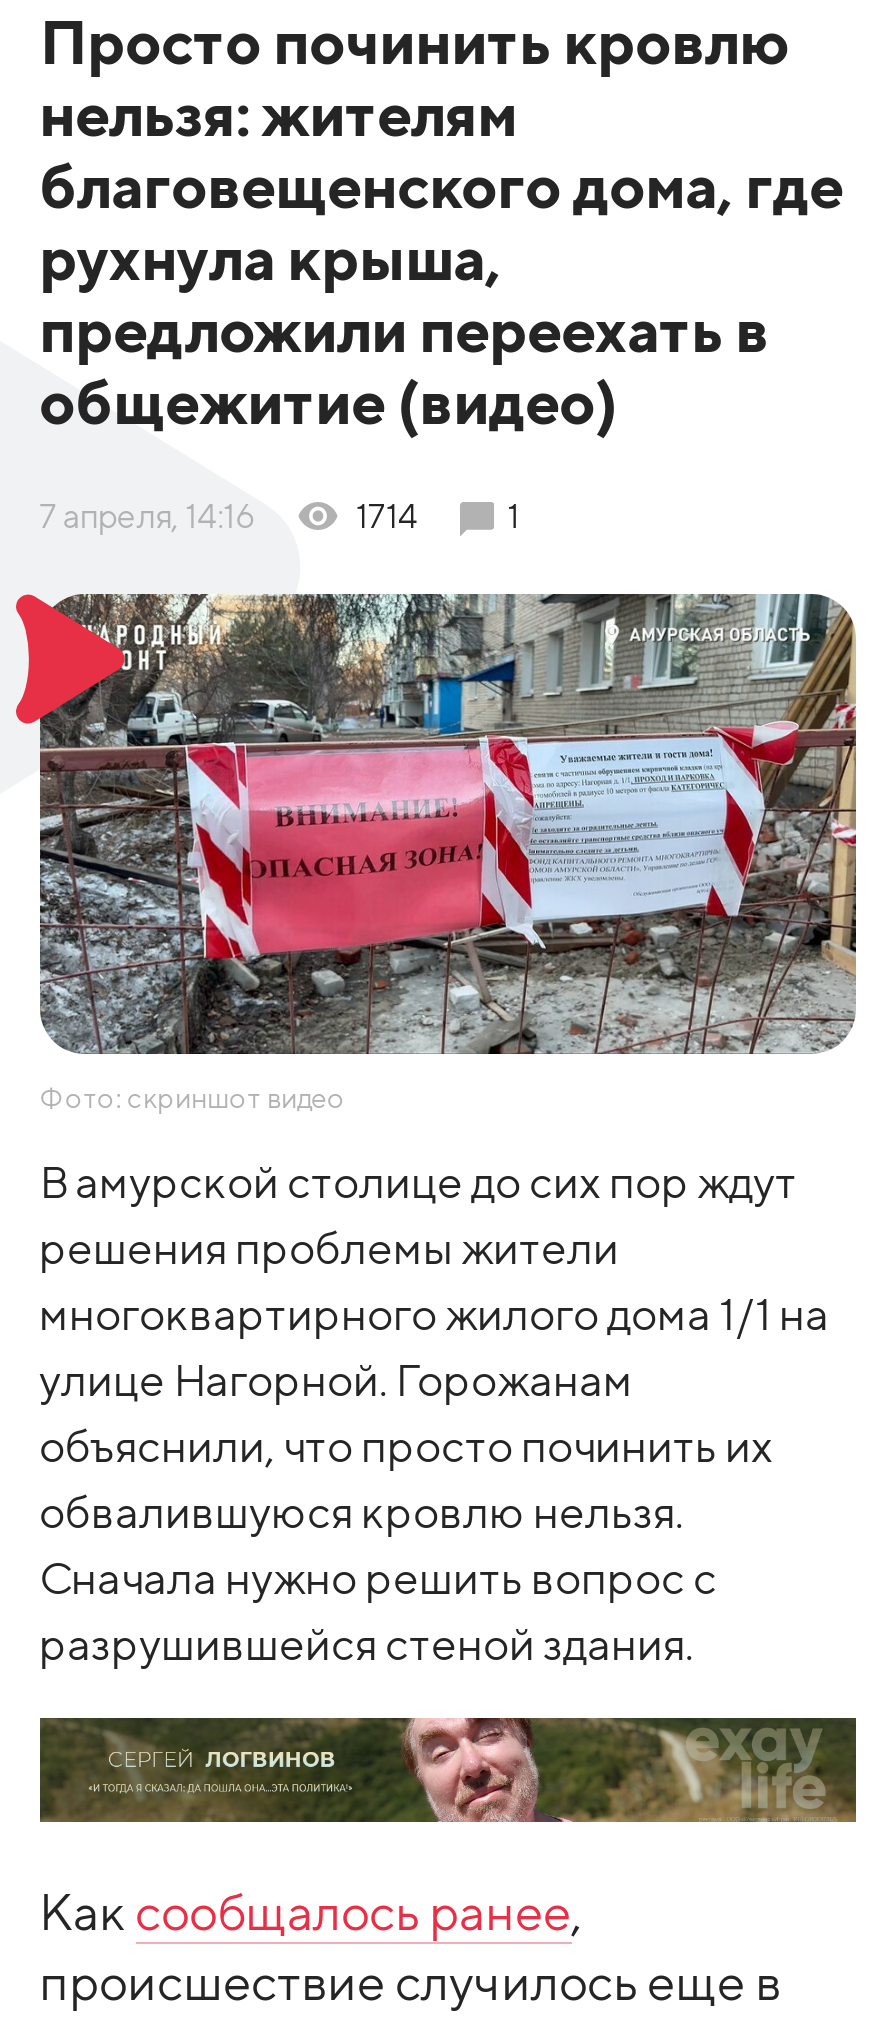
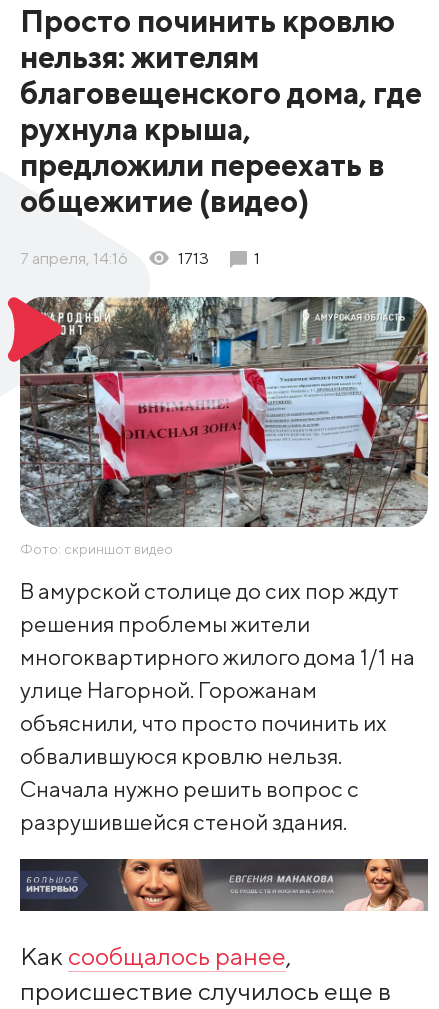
[356,496,418,536] 1714 -> [178,248,209,268] 1713
[40,1716,858,1824] [image] -> [20,858,429,912] [image]

